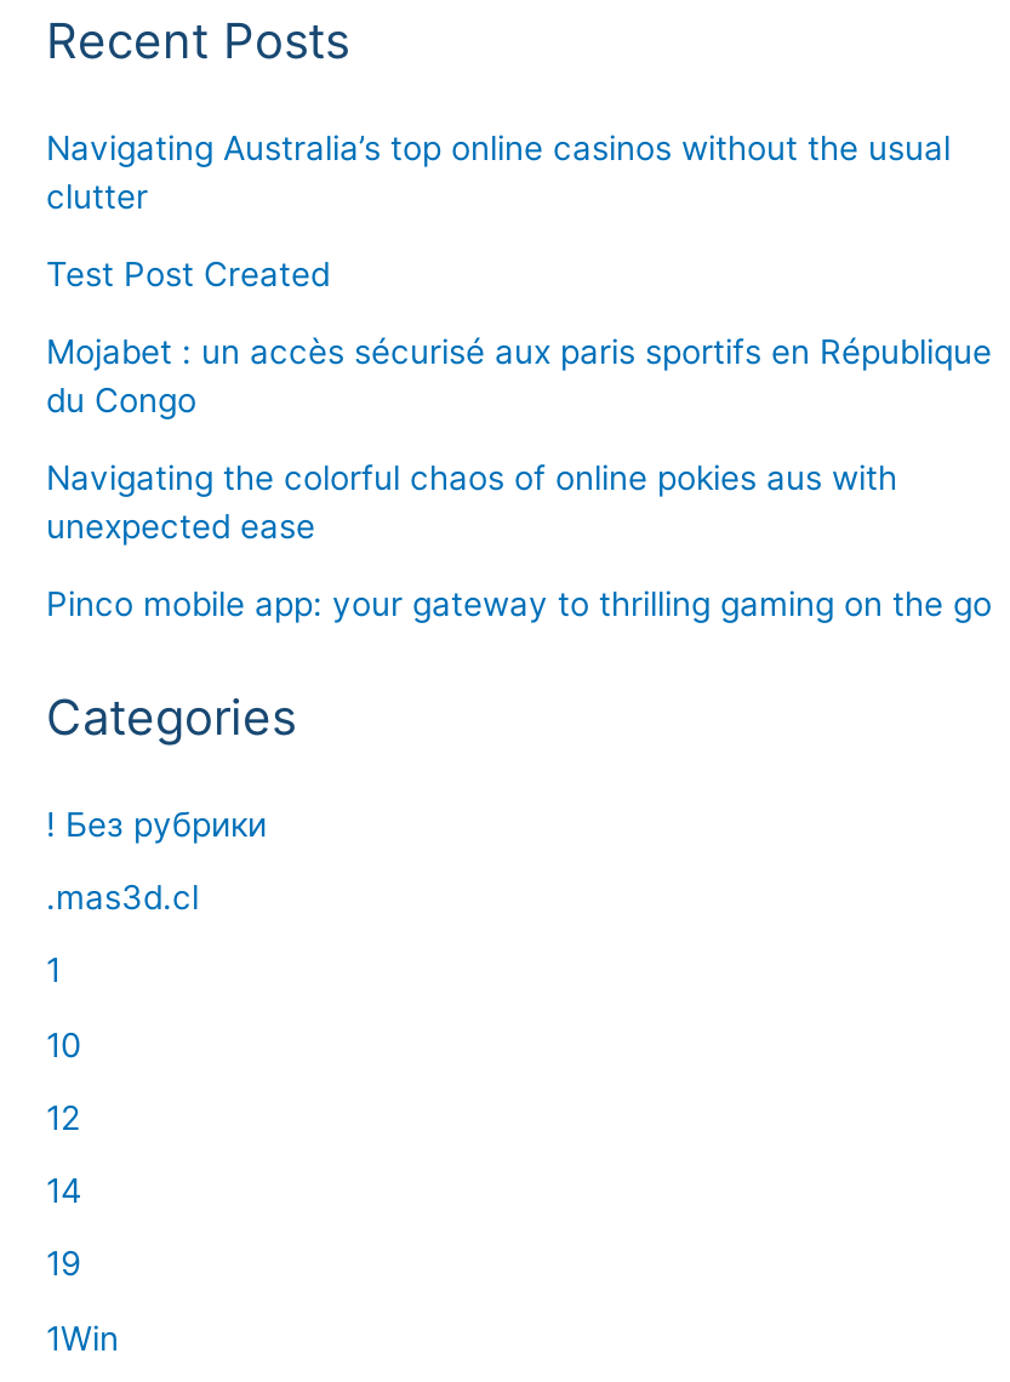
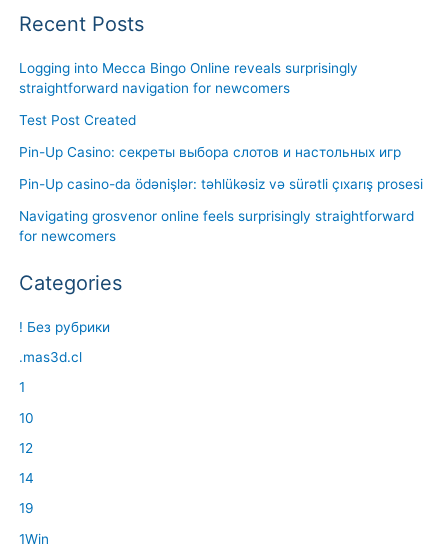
[46,128,951,215] Navigating Australia’s top online casinos without the usual | clutter -> [19,60,358,96] Logging into Mecca Bingo Online reveals surprisingly | straightforward navigation for newcomers
[46,332,992,419] Mojabet : un accès sécurisé aux paris sportifs en République | du Congo -> [19,144,401,160] Pin-Up Casino: секреты выбора слотов и настольных игр
[46,458,897,545] Navigating the colorful chaos of online pokies aus with | unexpected ease -> [19,176,423,192] Pin-Up casino-da ödənişlər: təhlükəsiz və sürətli çıxarış prosesi
[46,584,992,623] Pinco mobile app: your gateway to thrilling gaming on the go -> [19,208,414,244] Navigating grosvenor online feels surprisingly straightforward | for newcomers

